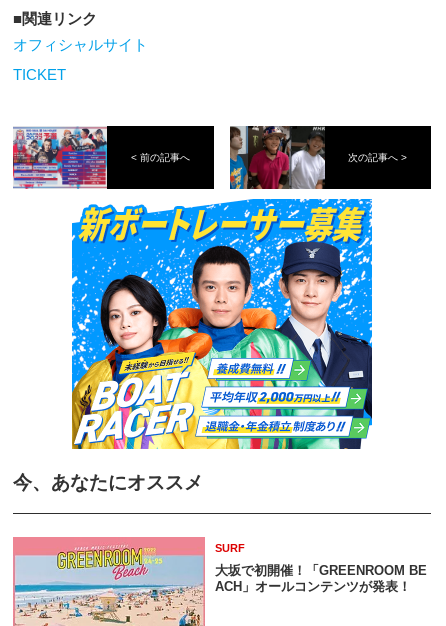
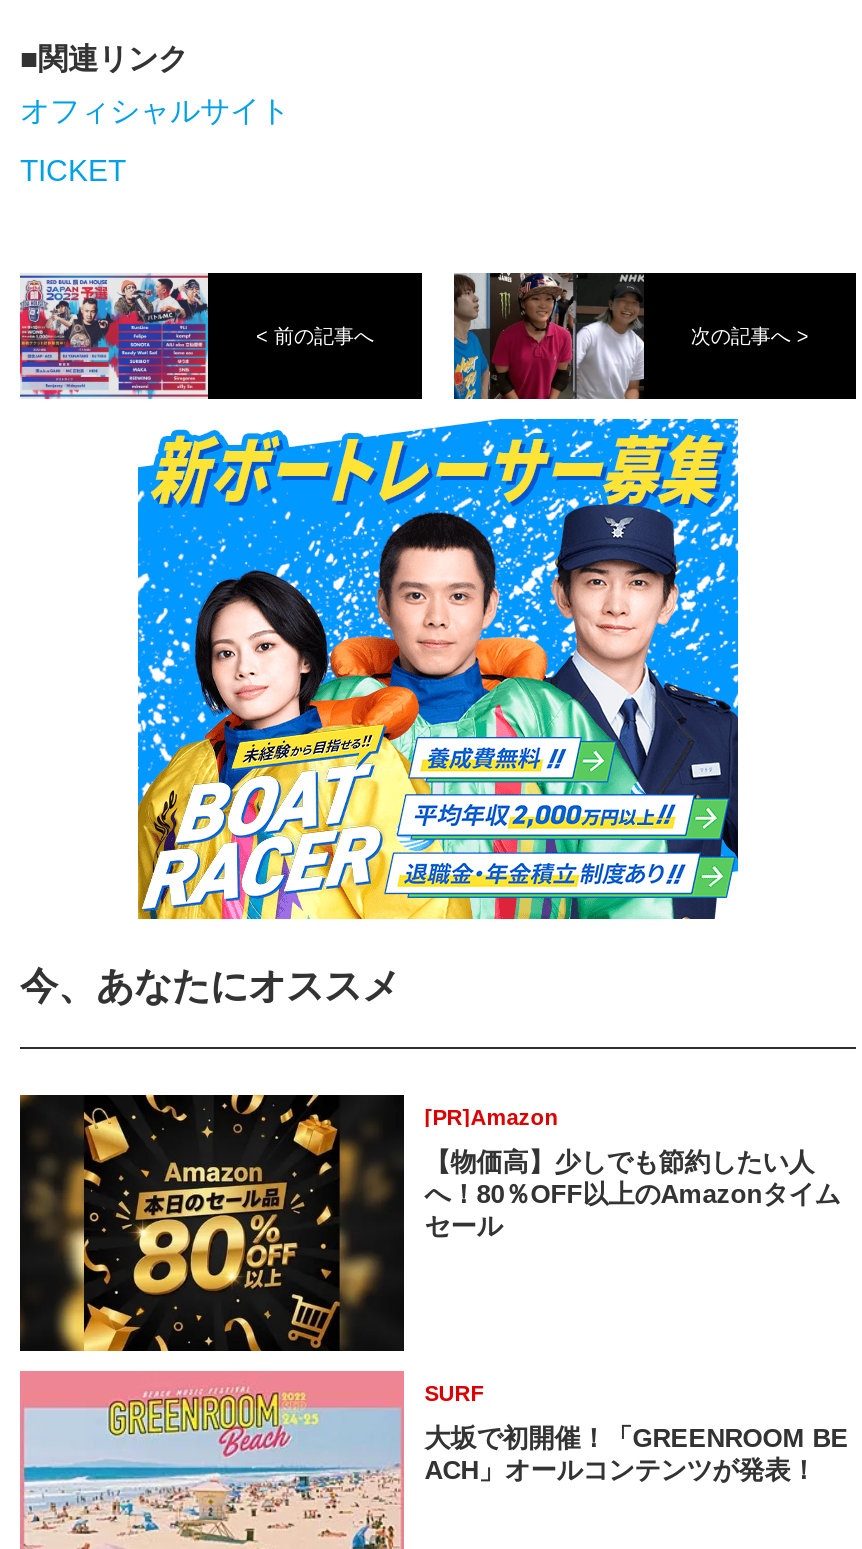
none -> [18,1093,841,1353] [image] | [PR]Amazon | 【物価高】少しでも節約したい人 | へ！80％OFF以上のAmazonタイム | セール

